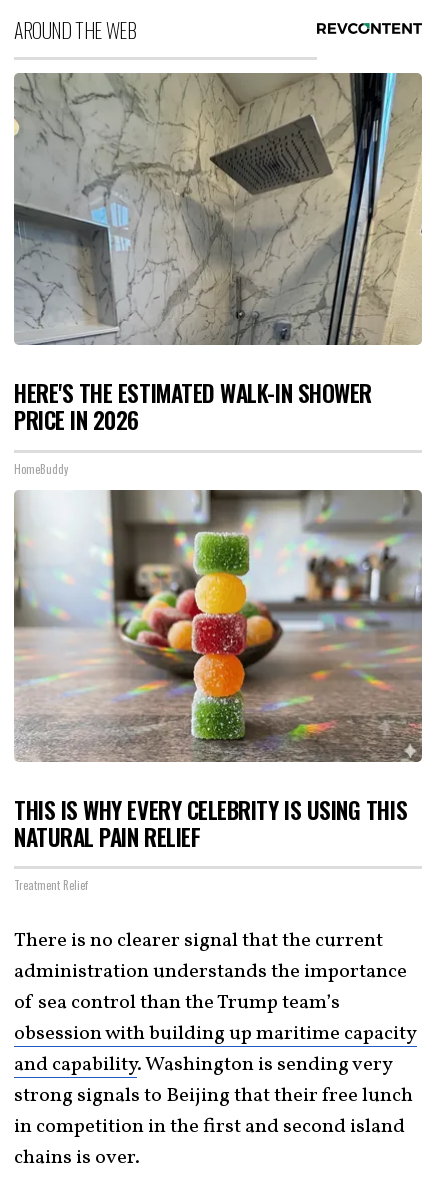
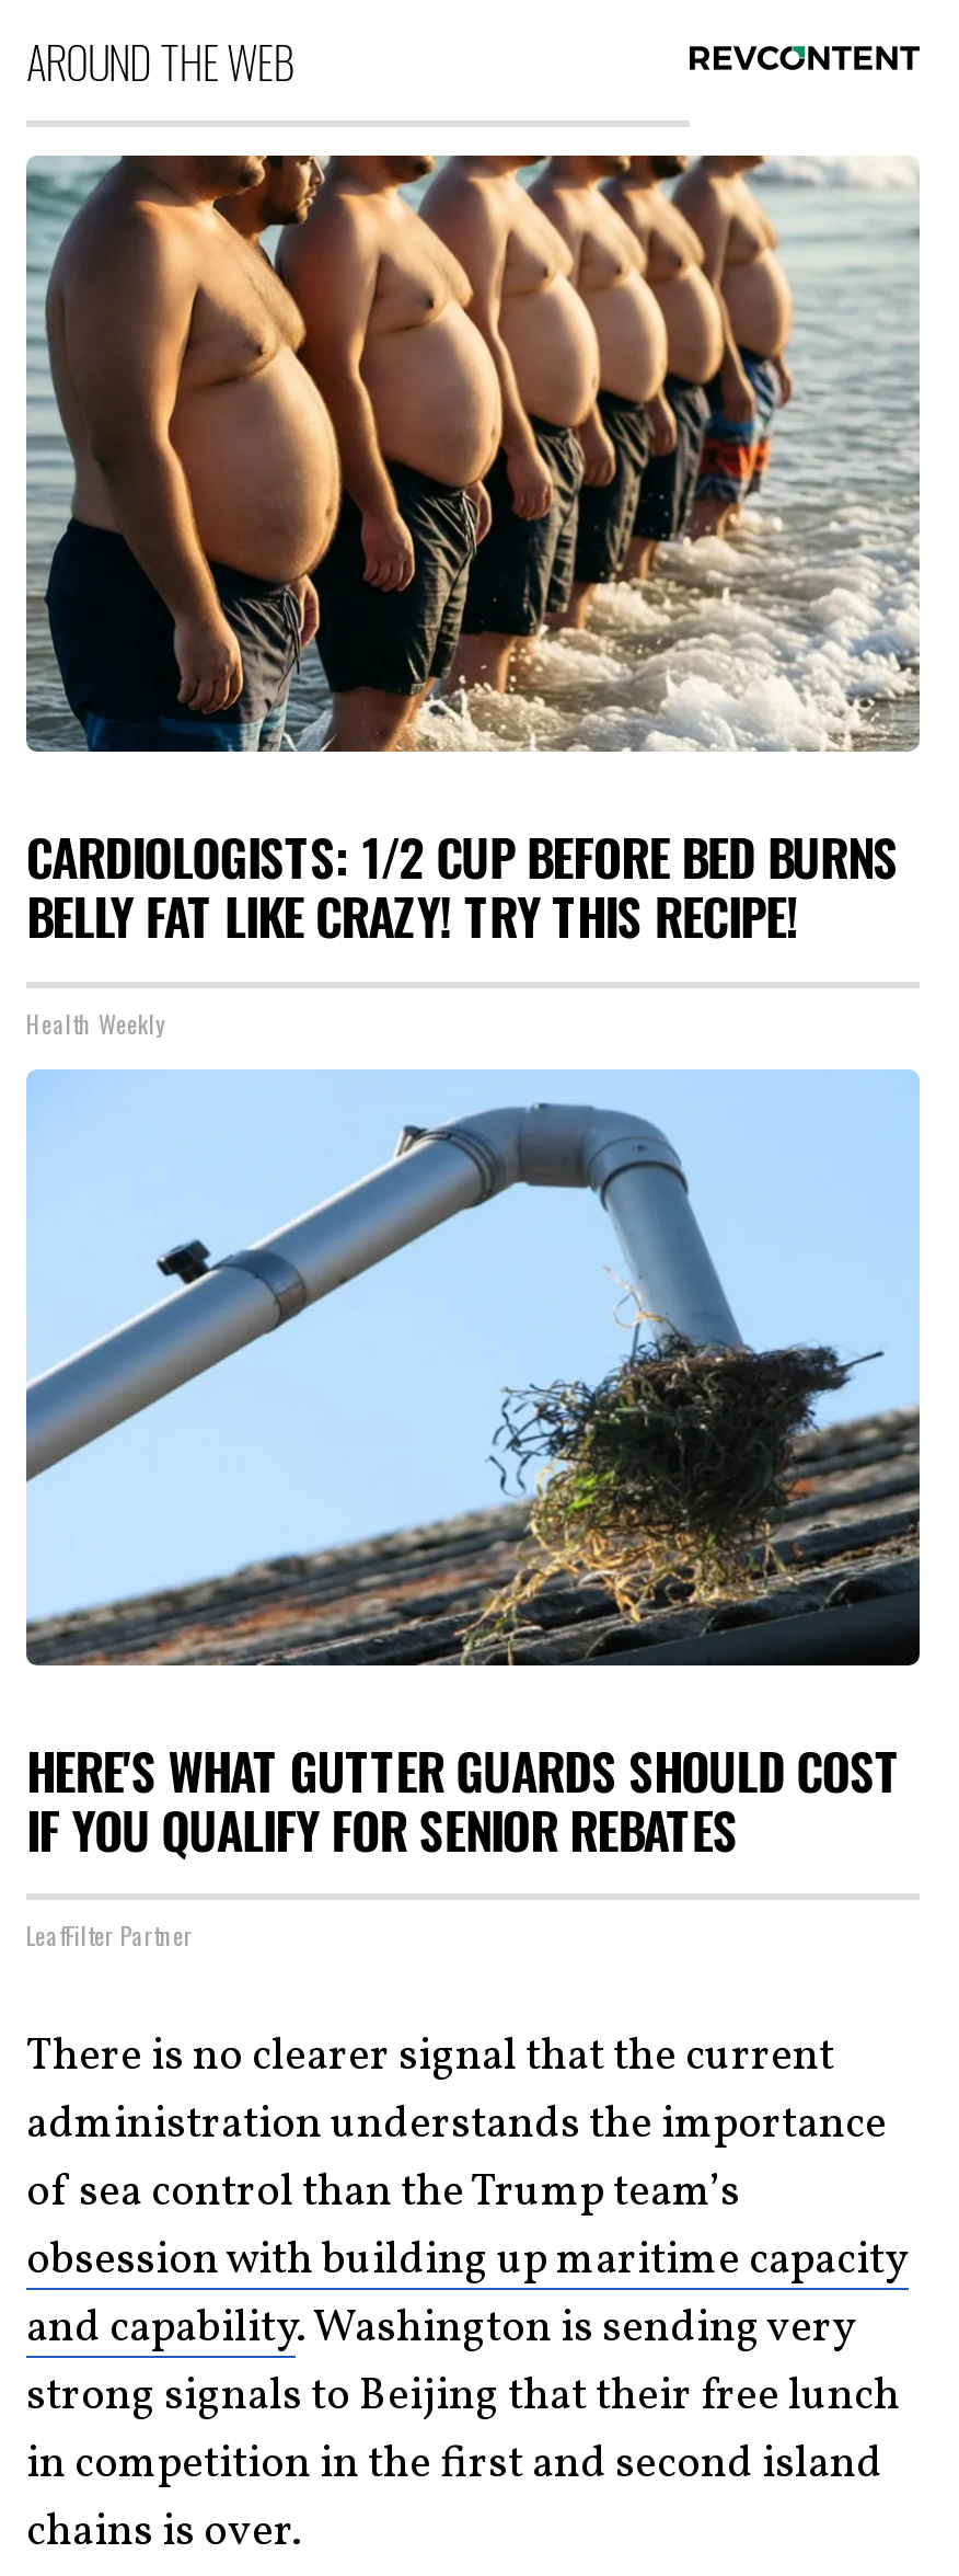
[14,72,422,437] [image] | HERE'S THE ESTIMATED WALK-IN SHOWER | PRICE IN 2026 -> [24,153,920,953] [image] | CARDIOLOGISTS: 1/2 CUP BEFORE BED BURNS | BELLY FAT LIKE CRAZY! TRY THIS RECIPE!
[14,460,68,476] HomeBuddy -> [26,1005,164,1040] Health Weekly
[13,489,423,853] [image] | THIS IS WHY EVERY CELEBRITY IS USING THIS | NATURAL PAIN RELIEF -> [26,1069,922,1866] [image] | HERE'S WHAT GUTTER GUARDS SHOULD COST | IF YOU QUALIFY FOR SENIOR REBATES
[14,877,88,893] Treatment Relief -> [26,1917,193,1953] LeafFilter Partner

